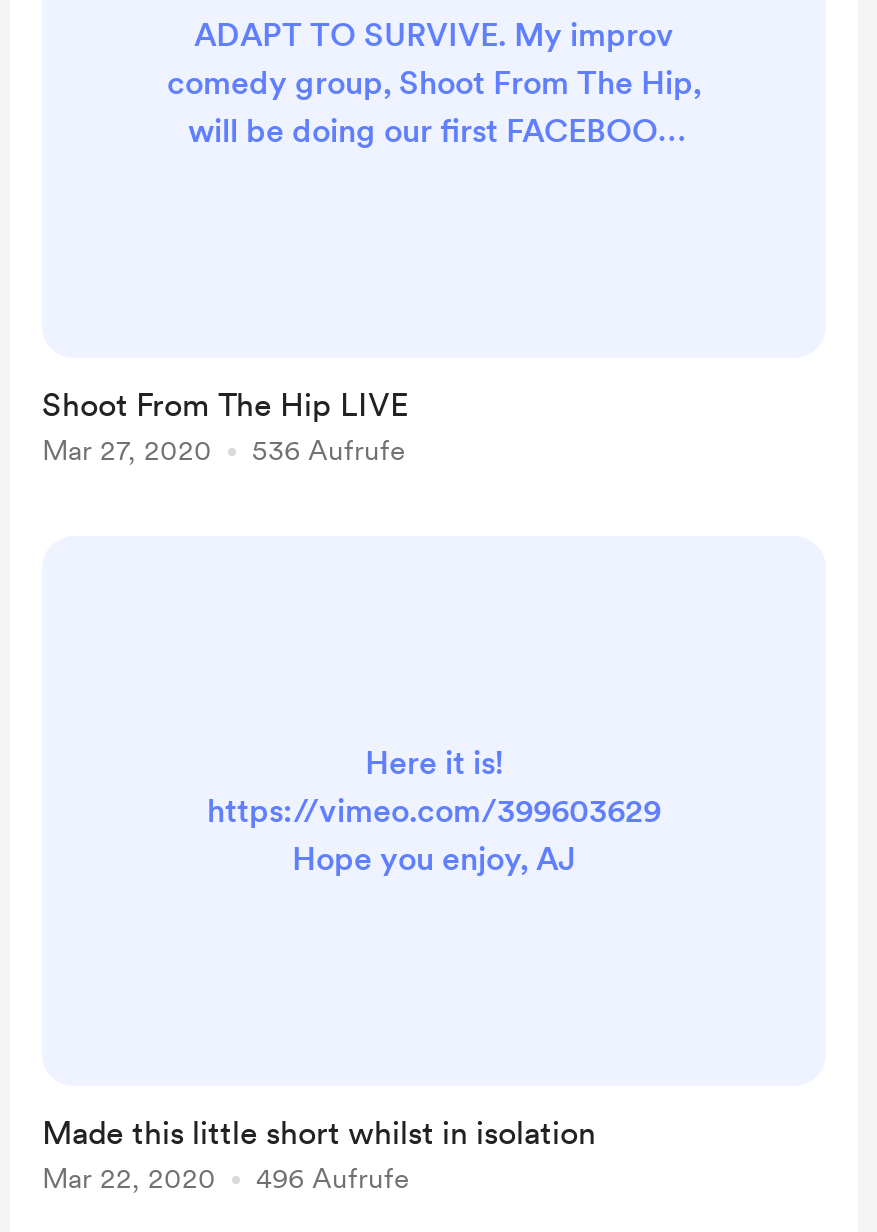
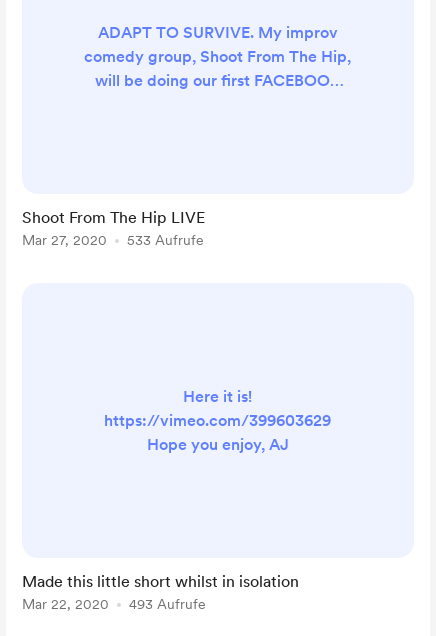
[42,434,406,466] Mar 27, 2020 536 Aufrufe -> [22,232,204,248] Mar 27, 2020 533 Aufrufe
[42,1162,410,1194] Mar 22, 2020 496 Aufrufe -> [22,596,206,612] Mar 22, 2020 493 Aufrufe

